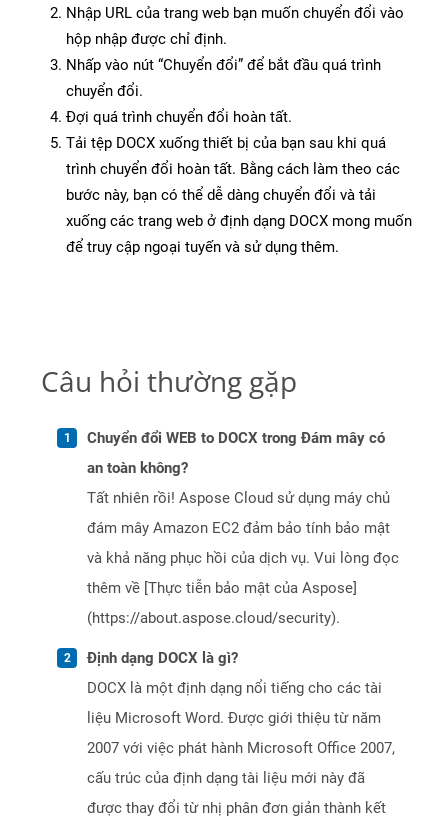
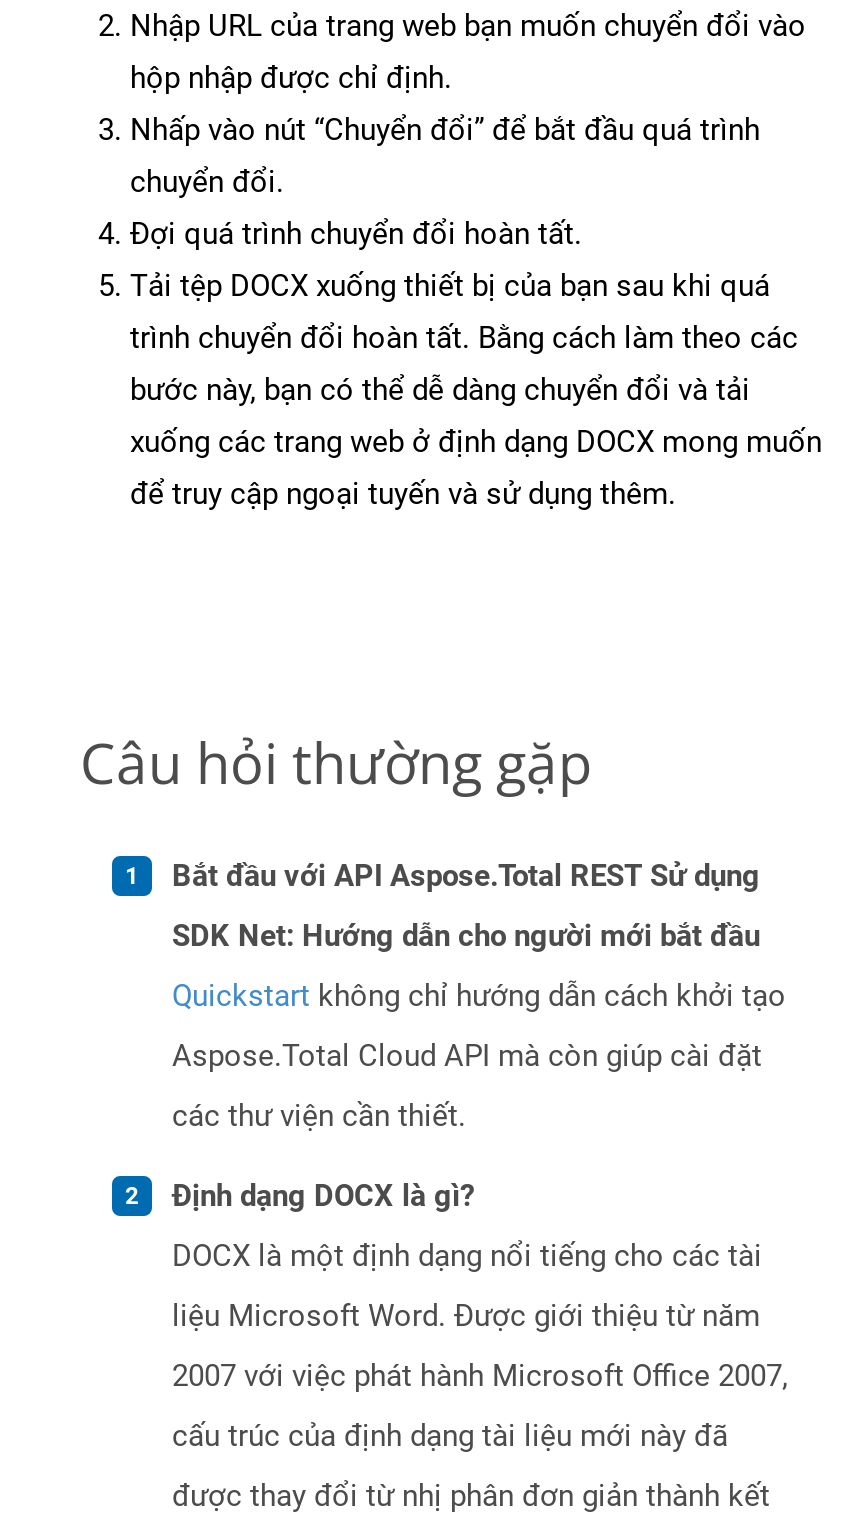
[87,429,399,627] Chuyển đổi WEB to DOCX trong Đám mây có | an toàn không? | Tất nhiên rồi! Aspose Cloud sử dụng máy chủ | đám mây Amazon EC2 đảm bảo tính bảo mật | và khả năng phục hồi của dịch vụ. Vui lòng đọc | thêm về [Thực tiễn bảo mật của Aspose] | (https://about.aspose.cloud/security). -> [172,858,786,1134] Bắt đầu với API Aspose.Total REST Sử dụng | SDK Net: Hướng dẫn cho người mới bắt đầu | Quickstart không chỉ hướng dẫn cách khởi tạo | Aspose.Total Cloud API mà còn giúp cài đặt | các thư viện cần thiết.

